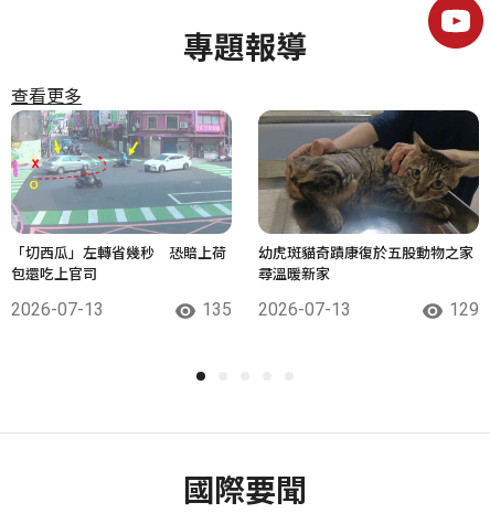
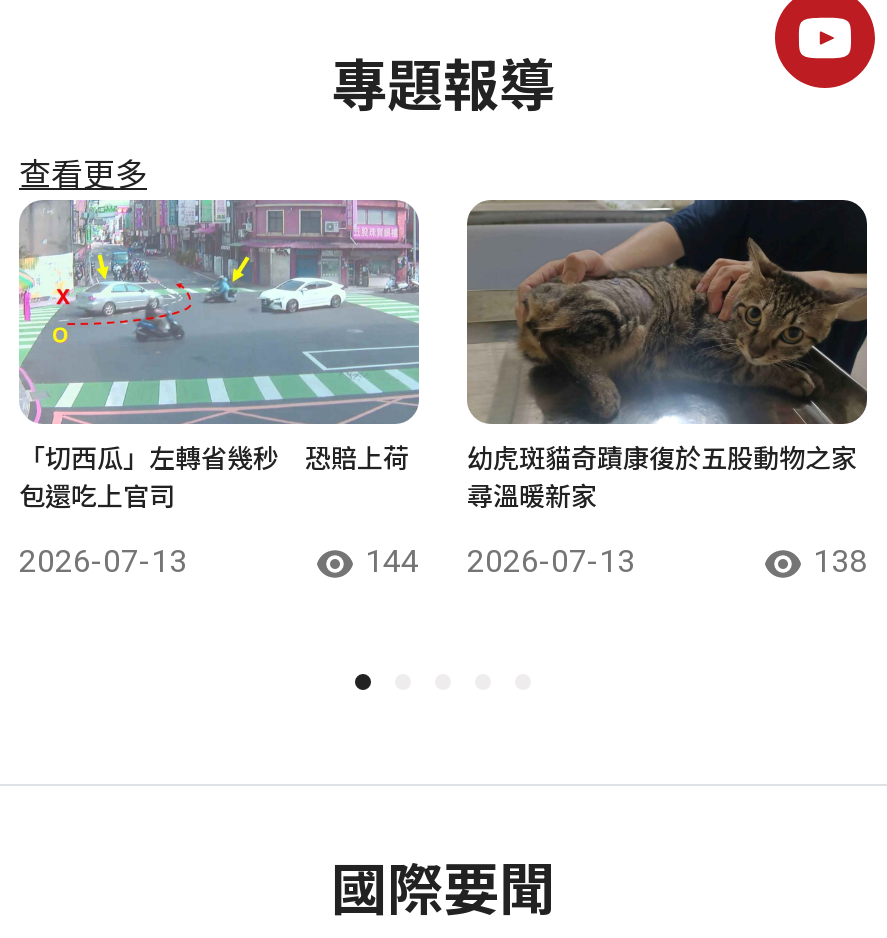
[202,299,351,320] 135 2026-07-13 -> [365,543,635,581] 144 2026-07-13
[449,299,479,320] 129 -> [813,543,867,581] 138

